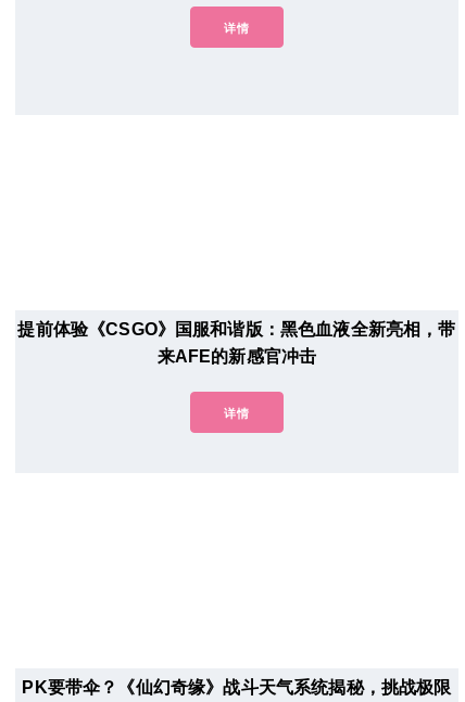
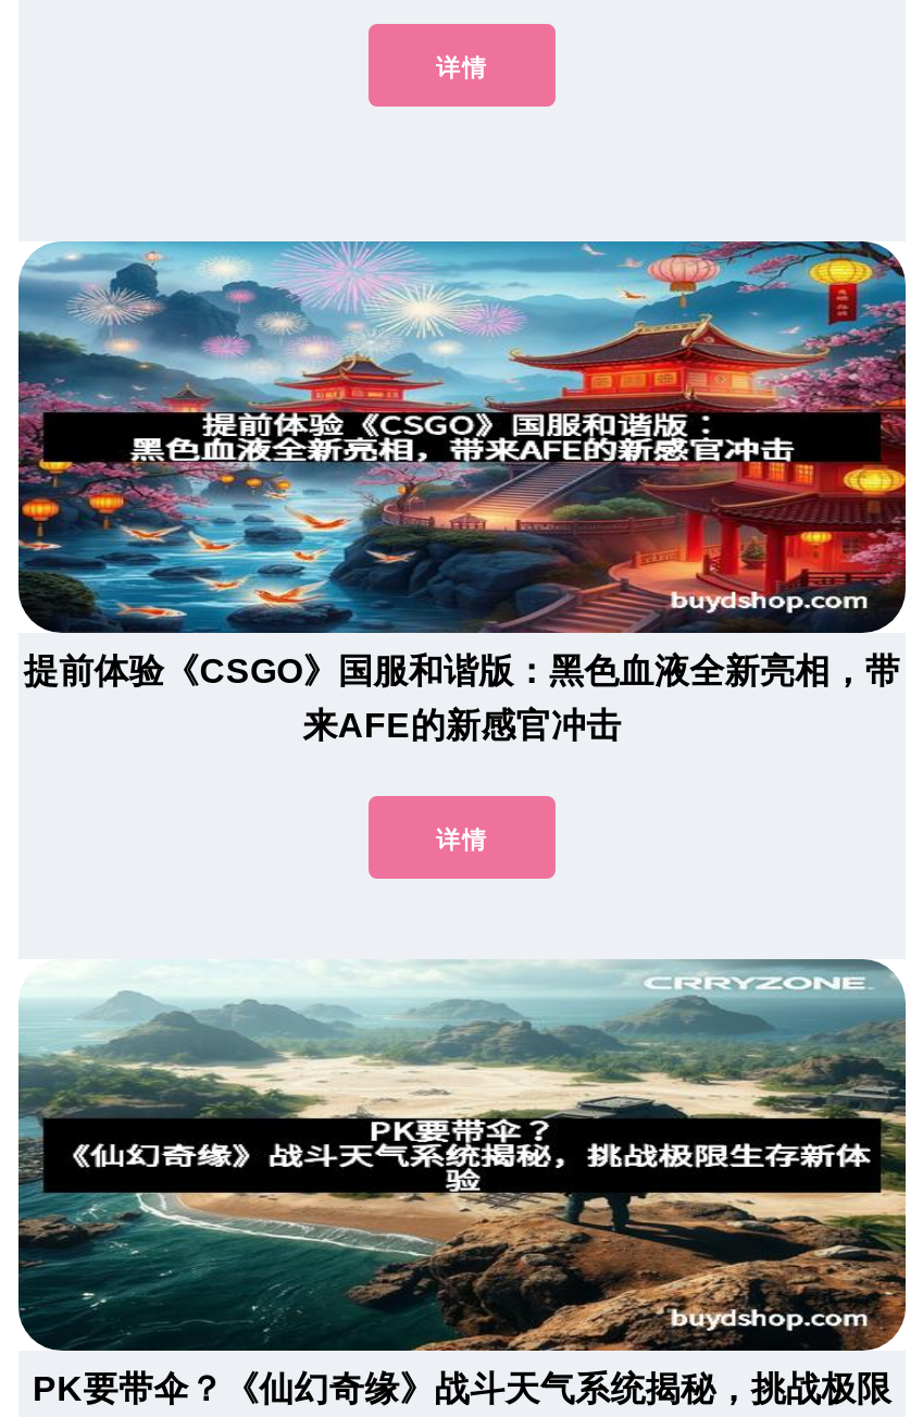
none -> [16,239,908,635] [image]
none -> [16,957,908,1353] [image]

